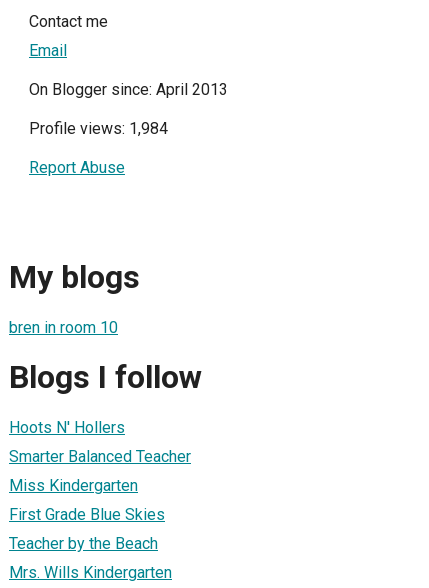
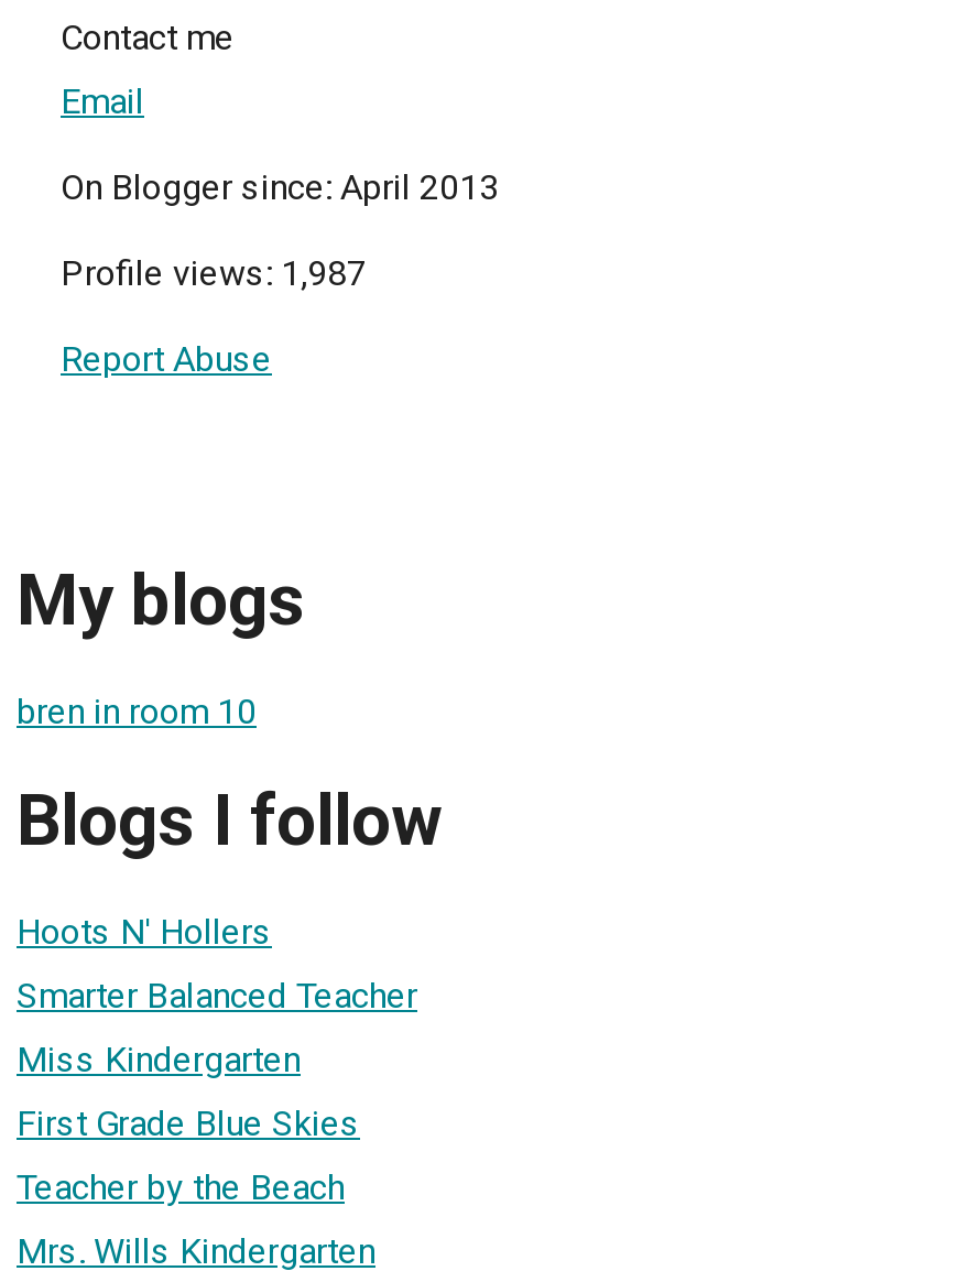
[29,119,168,138] Profile views: 1,984 -> [61,252,367,294] Profile views: 1,987

